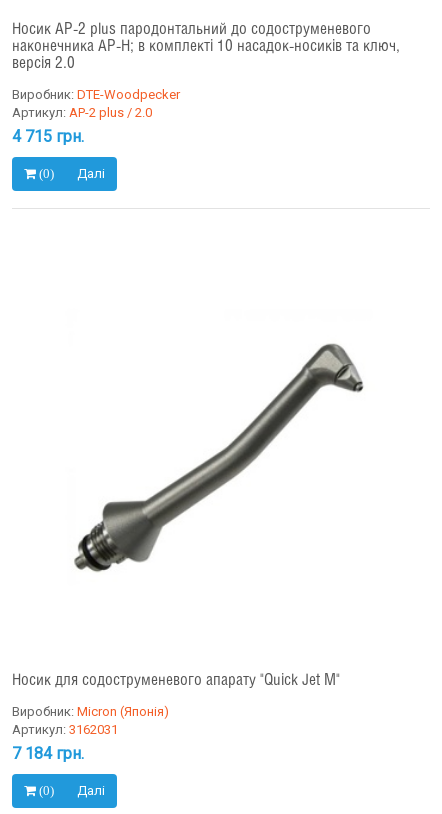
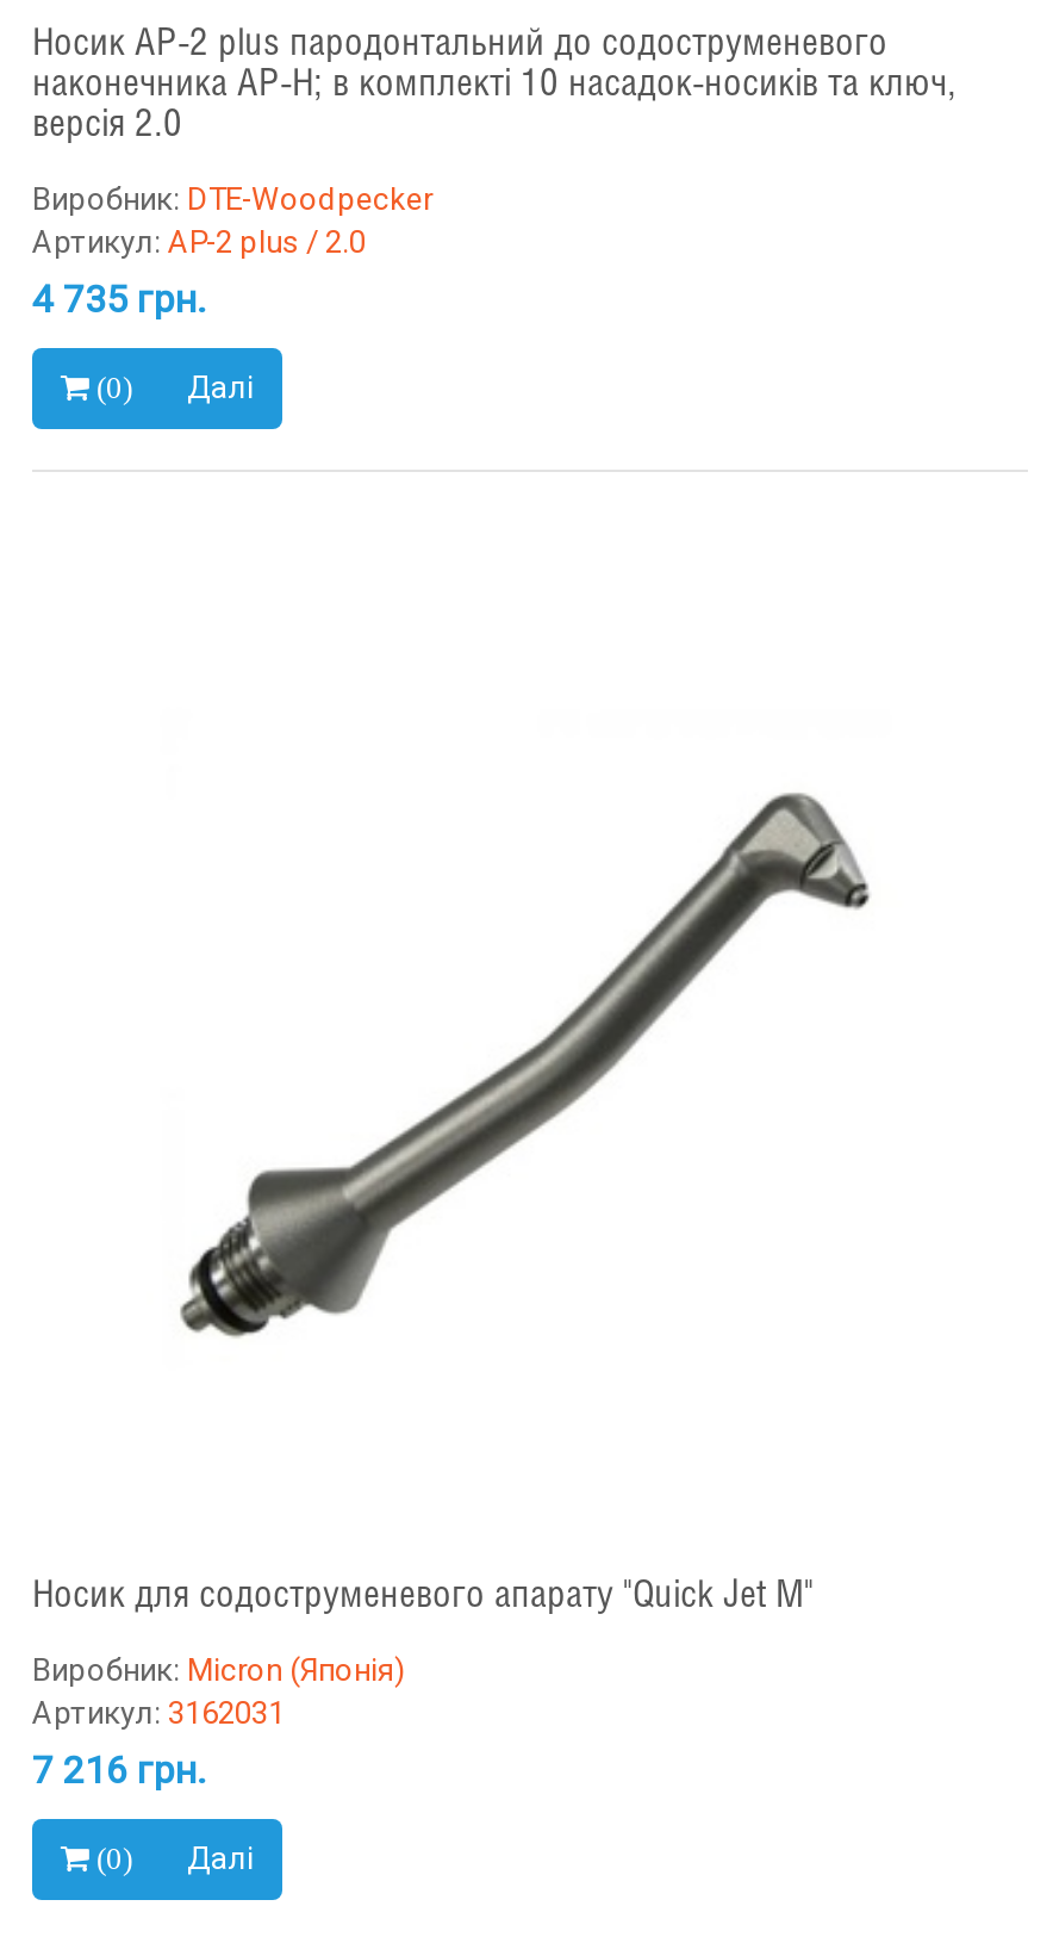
[12,127,84,146] 4 715 грн. -> [32,276,204,321] 4 735 грн.
[12,744,84,763] 7 184 грн. -> [32,1748,204,1793] 7 216 грн.

